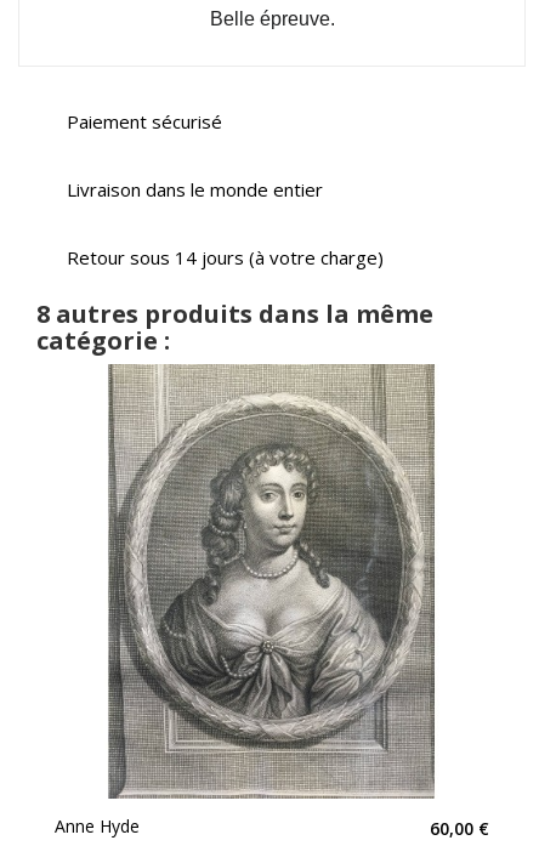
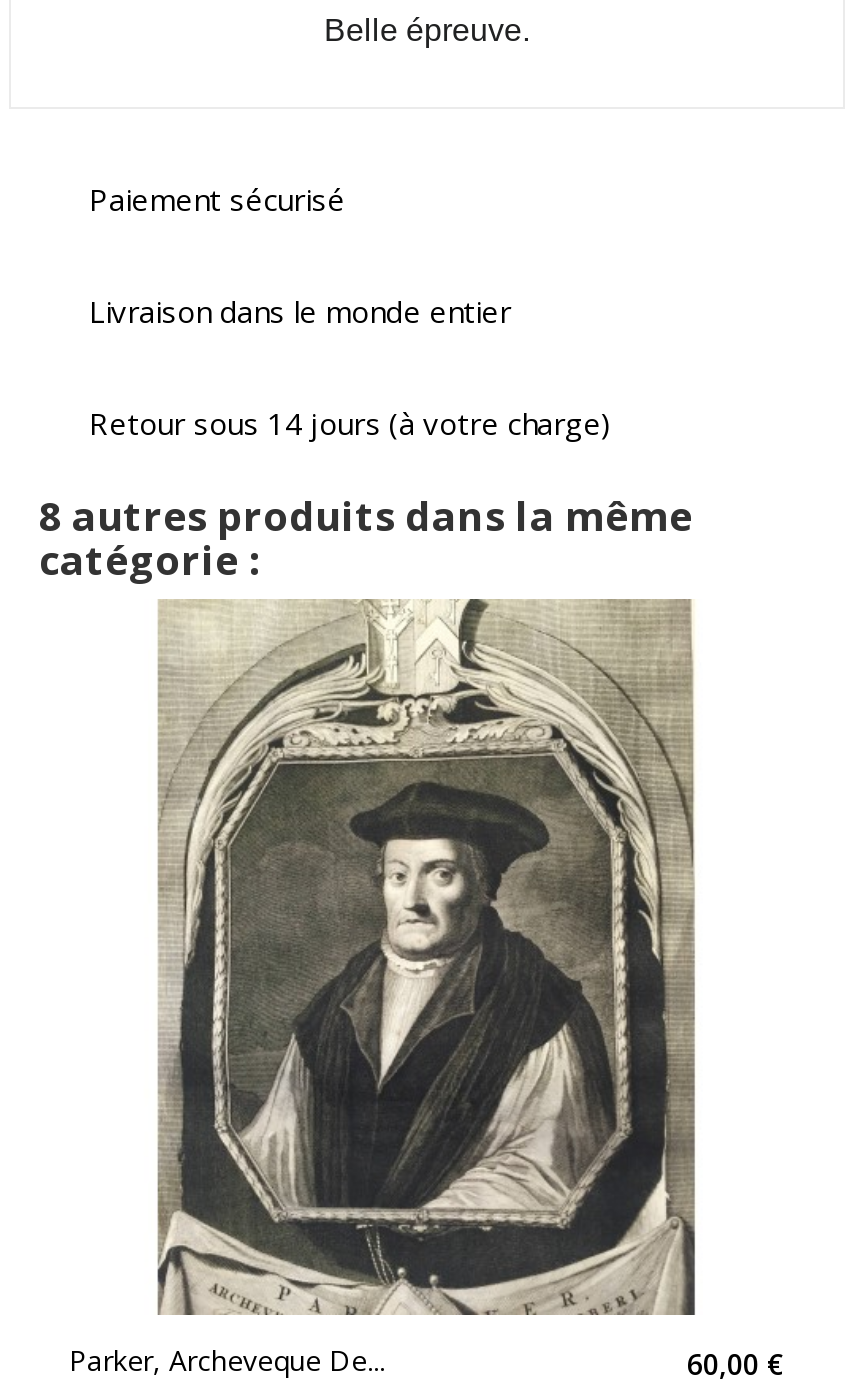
[55,364,436,838] [image] | Anne Hyde -> [69,599,695,1379] [image] | Parker, Archeveque De...

